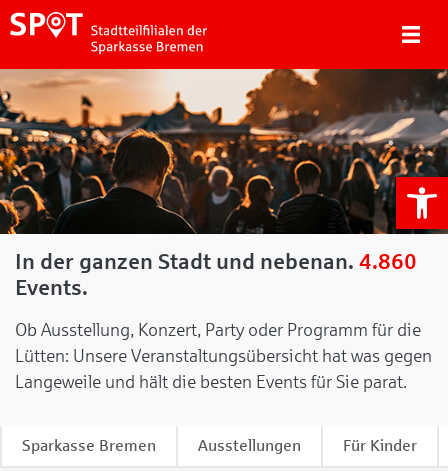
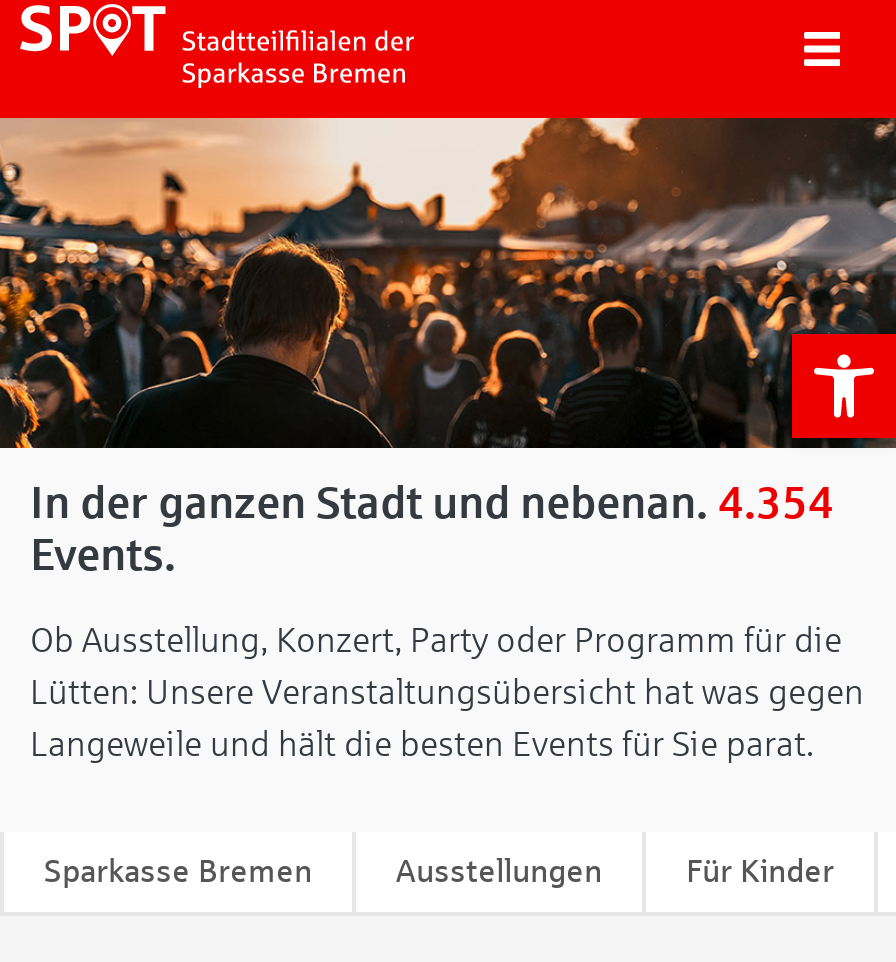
[15,249,417,274] In der ganzen Stadt und nebenan. 4.860 -> [30,478,834,528] In der ganzen Stadt und nebenan. 4.354

